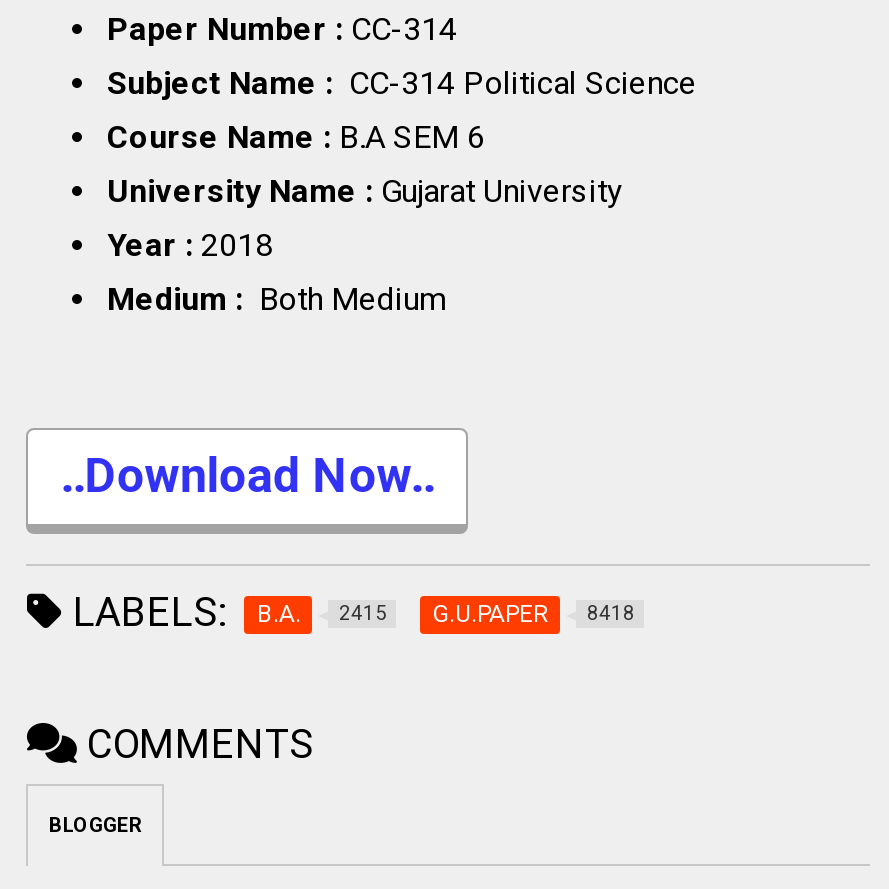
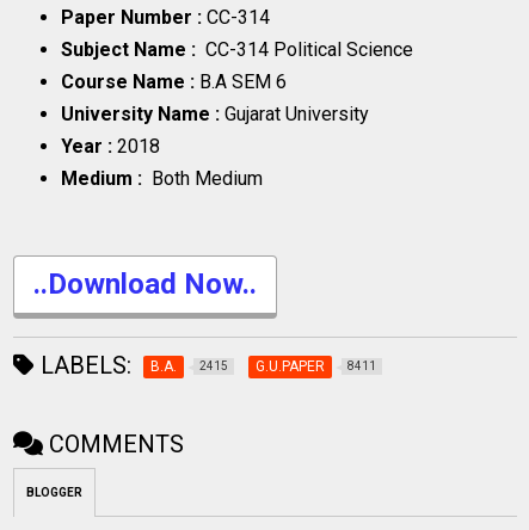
[433,600,635,628] G.U.PAPER 8418 -> [256,358,377,375] G.U.PAPER 8411

